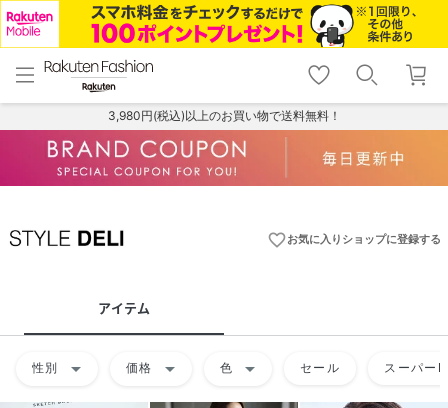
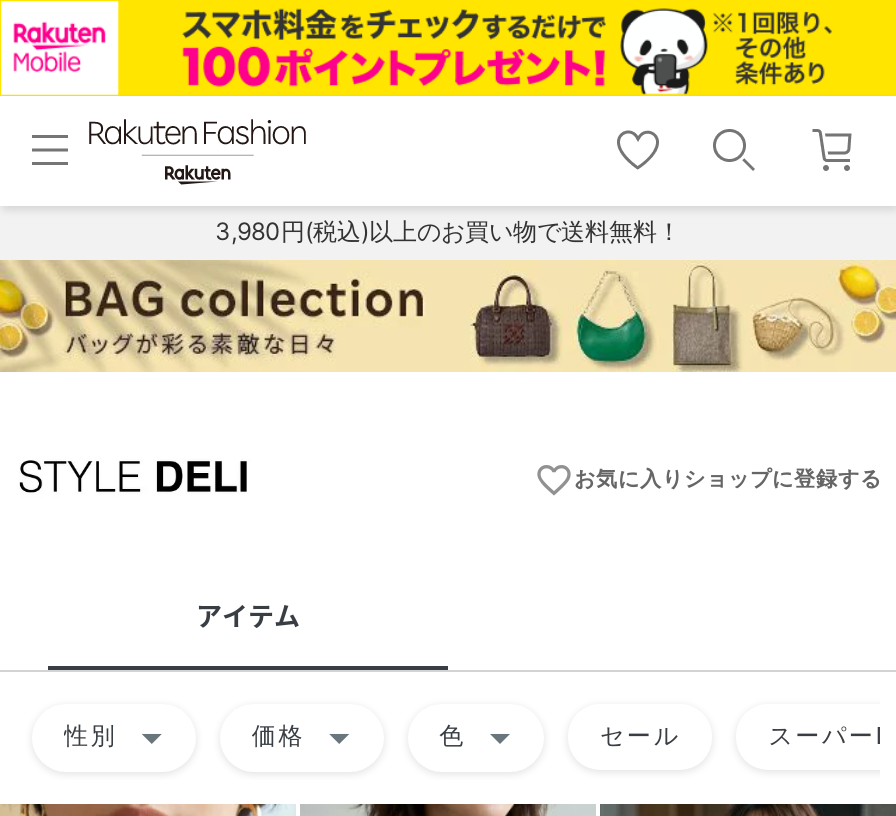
[3,129,445,187] [image] -> [6,260,890,372] [image]

